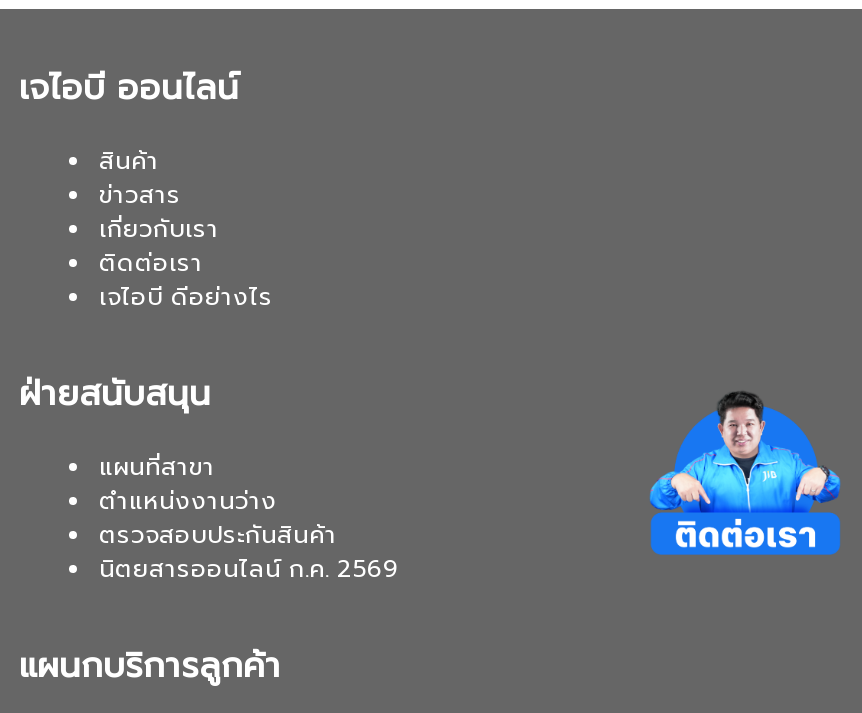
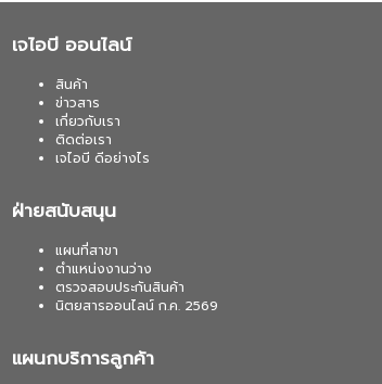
[647,391,843,557] [image] -> none

